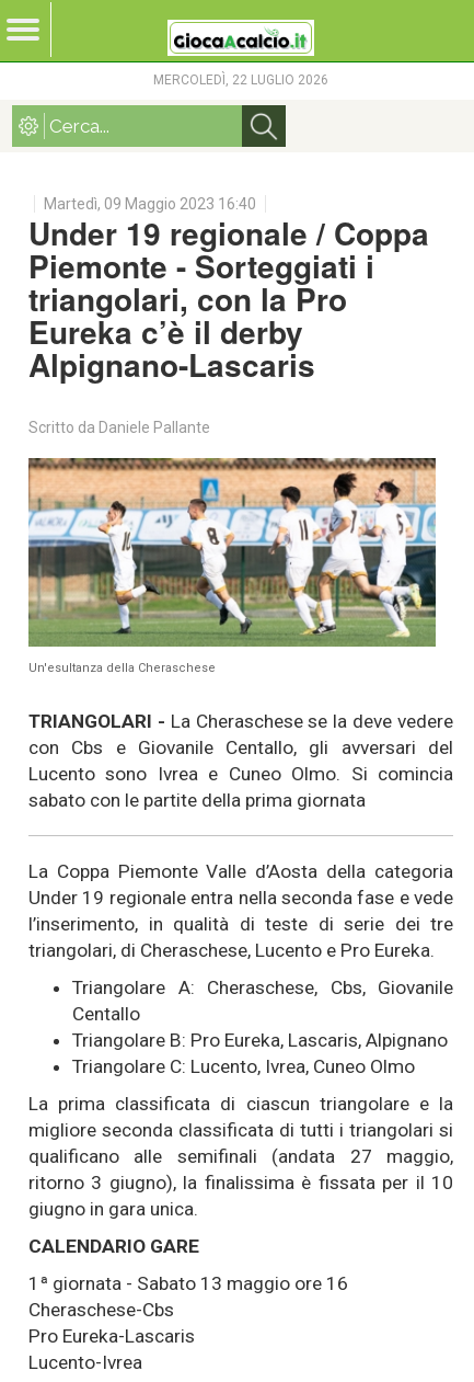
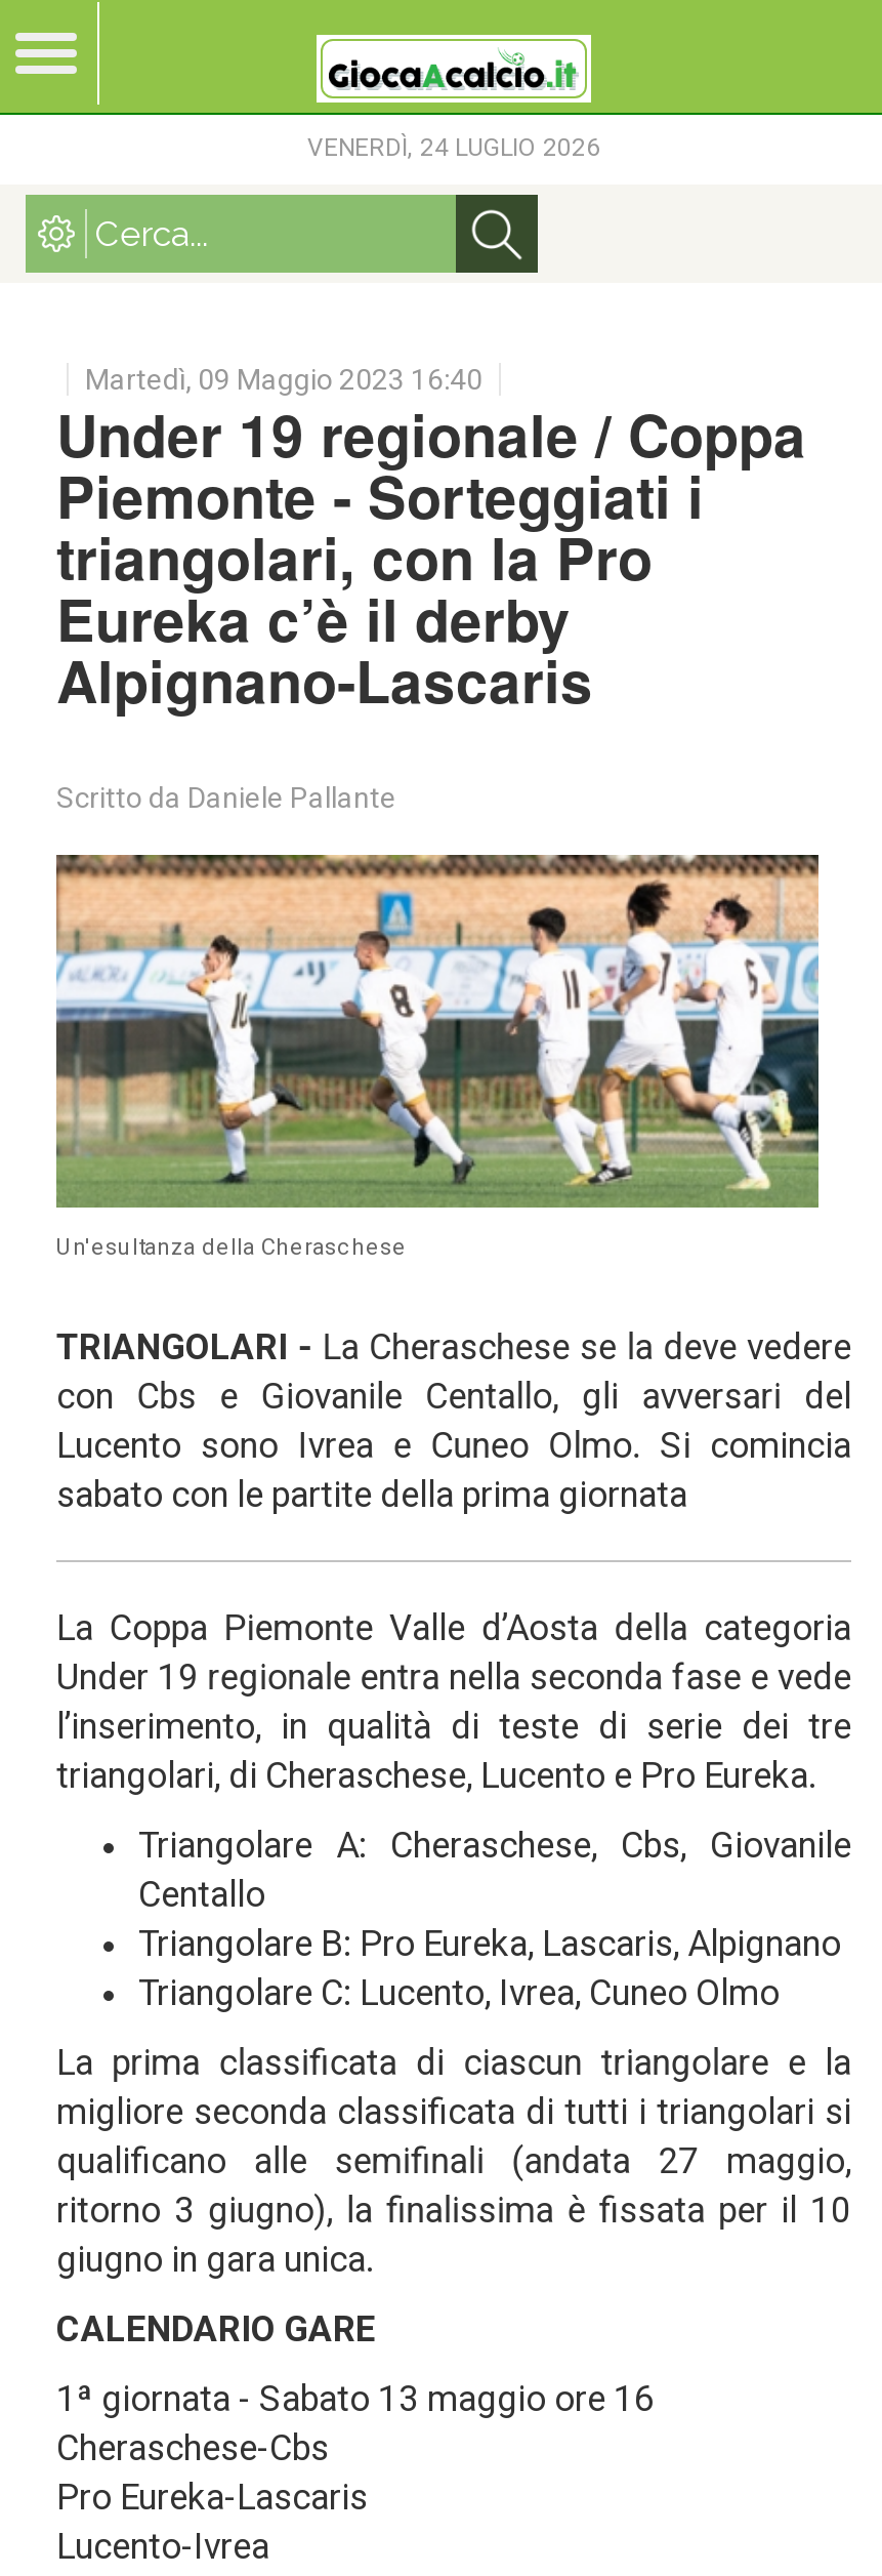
[153,72,328,88] MERCOLEDÌ, 22 LUGLIO 2026 -> [307,133,600,162] VENERDÌ, 24 LUGLIO 2026

